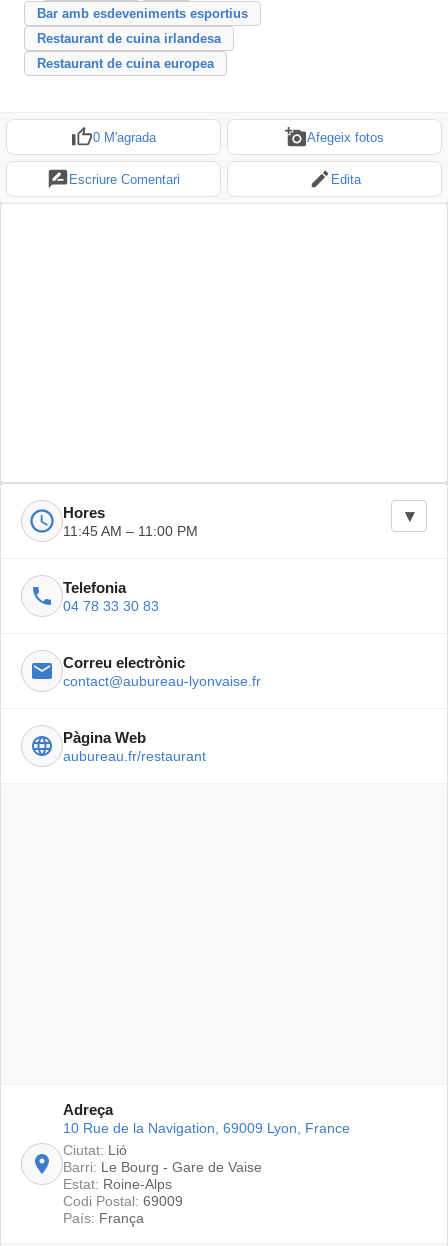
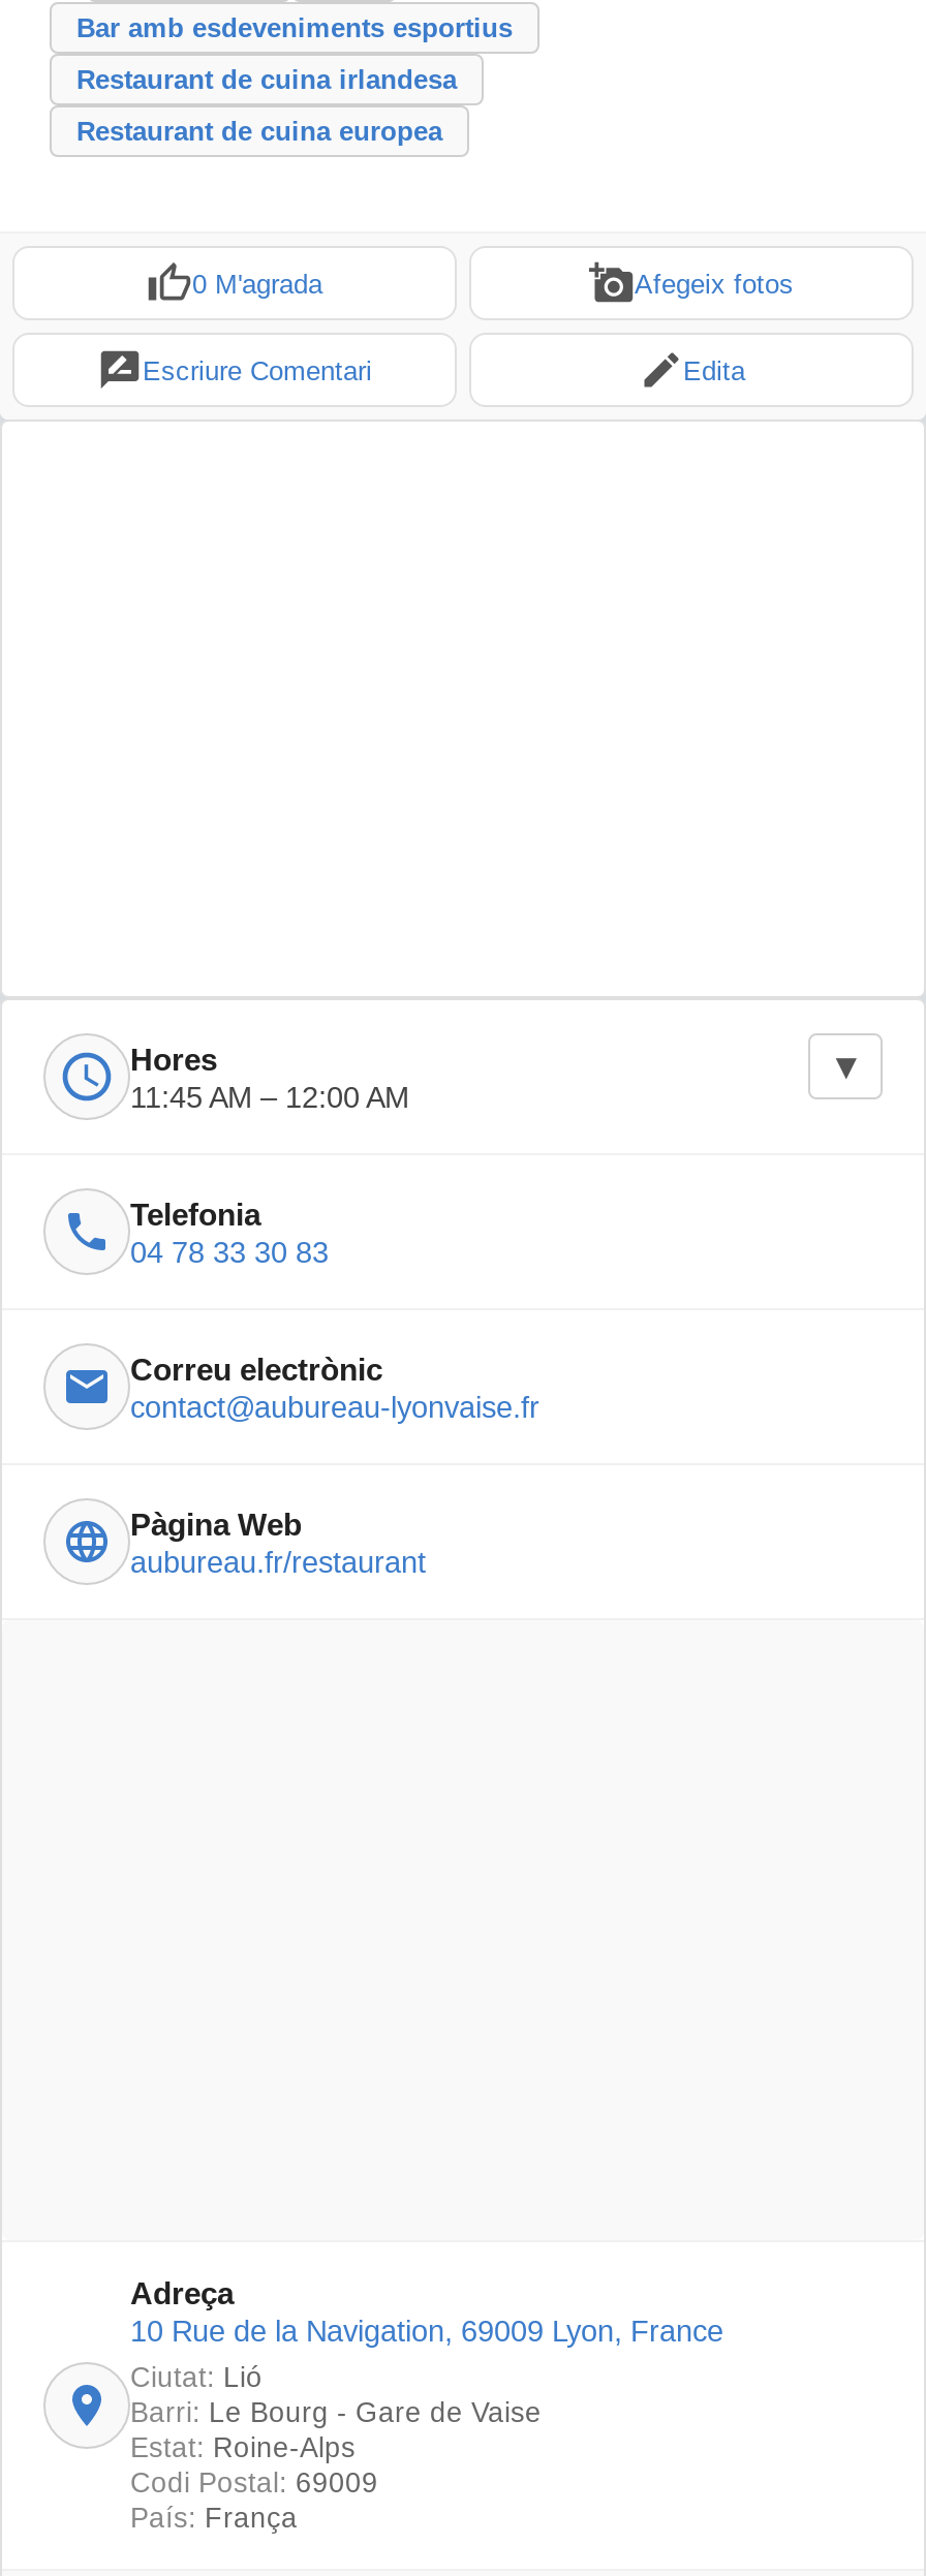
[63,522,198,538] 11:45 AM – 11:00 PM -> [130,1080,409,1113] 11:45 AM – 12:00 AM

